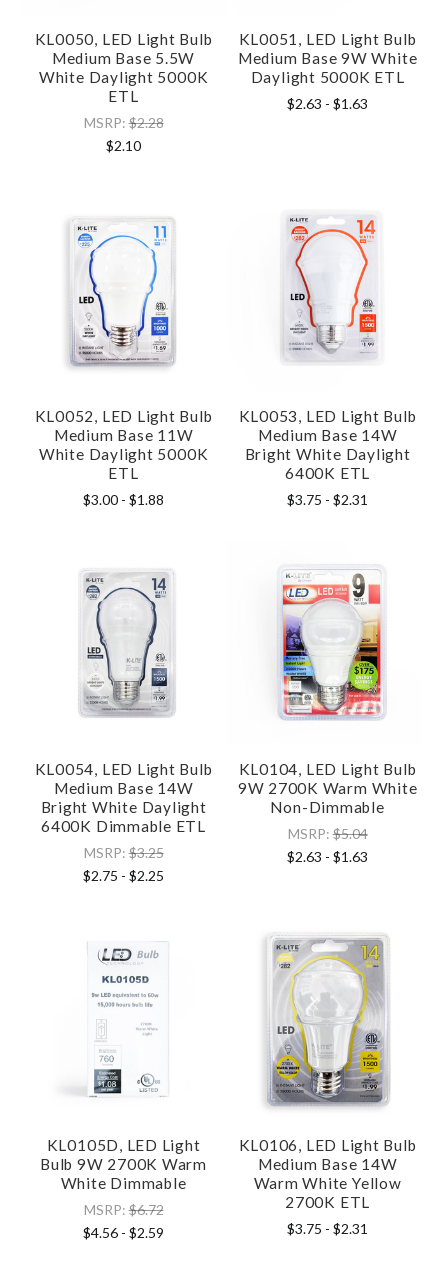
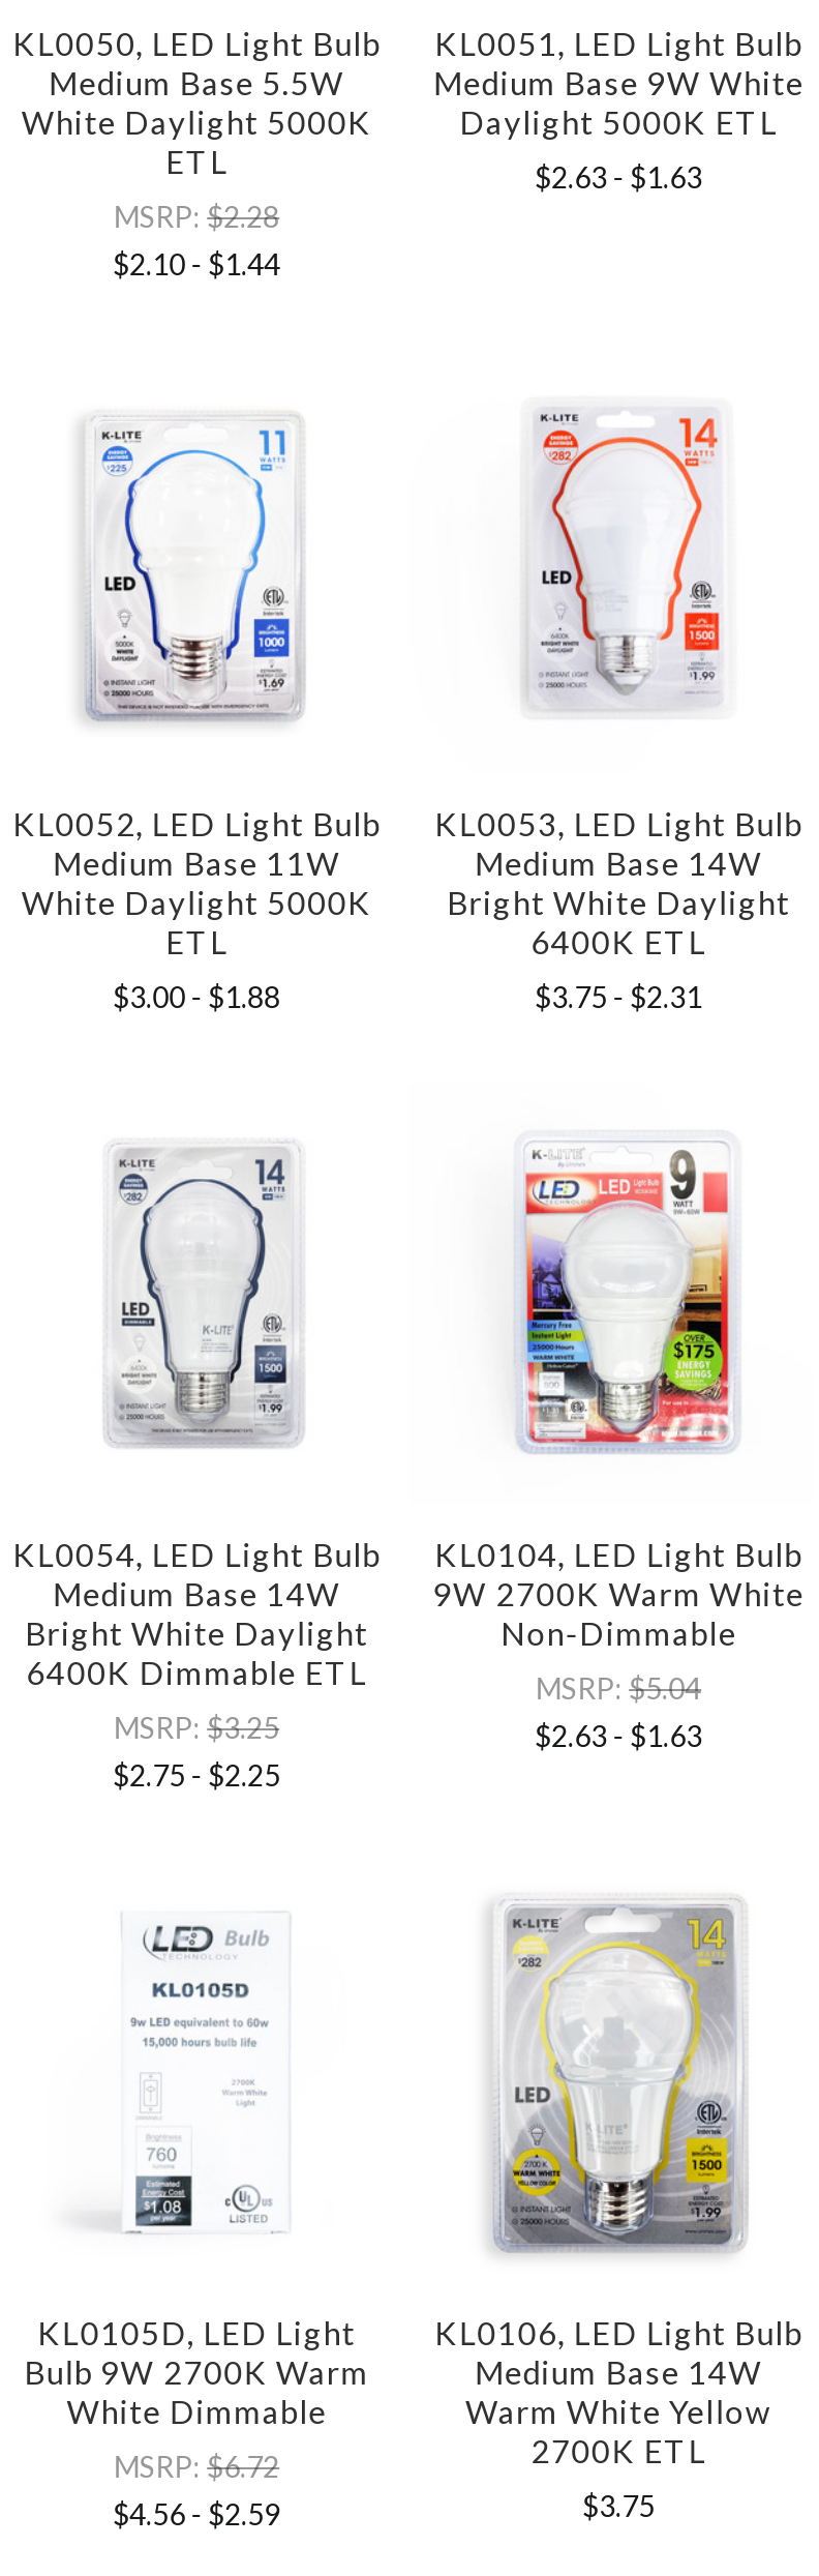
[106,137,141,154] $2.10 -> [113,247,280,282] $2.10 - $1.44
[287,1220,368,1237] $3.75 - $2.31 -> [582,2489,655,2524] $3.75

